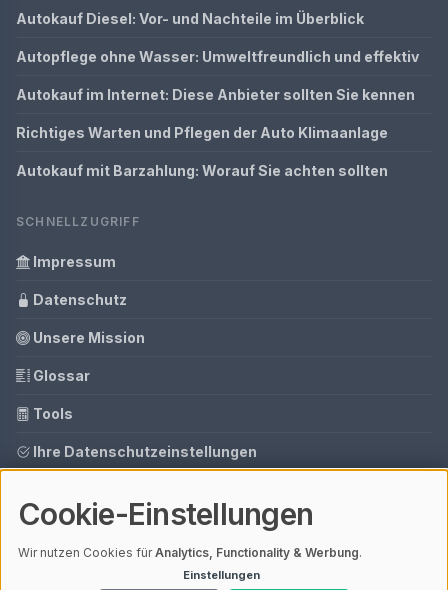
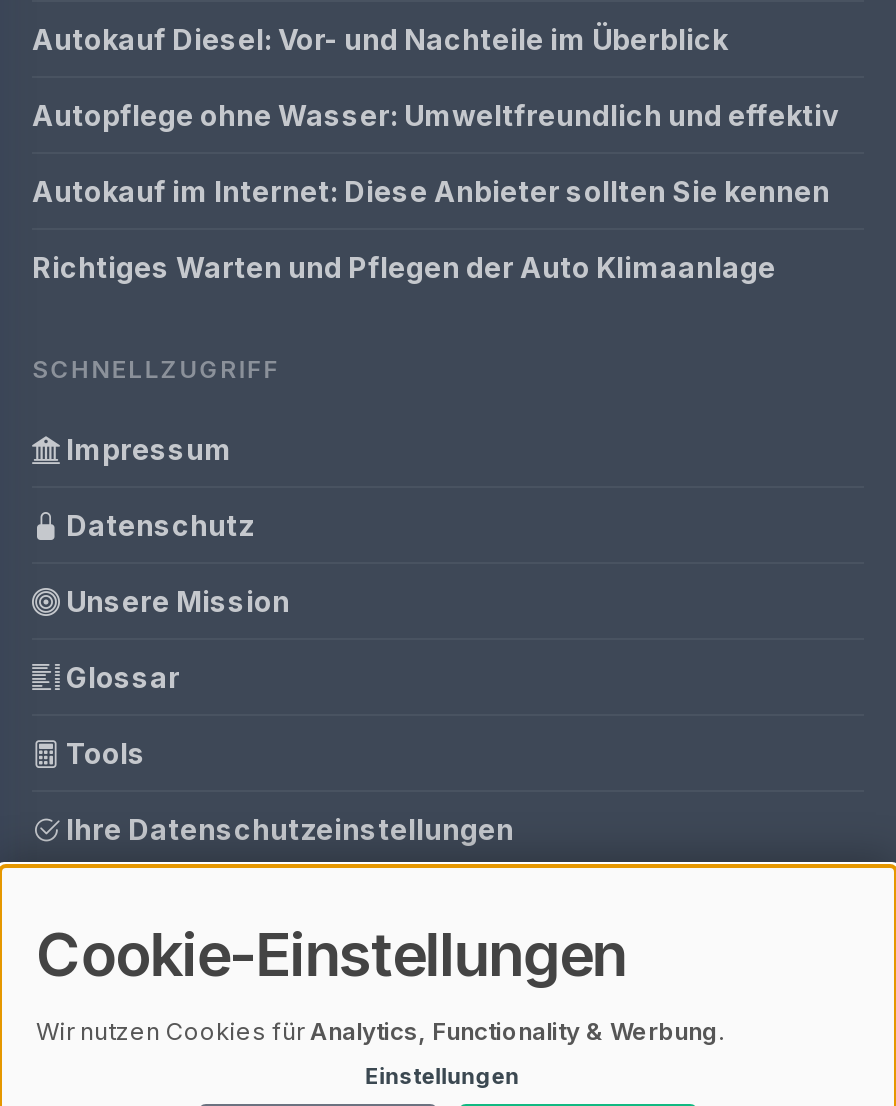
[16,162,388,179] Autokauf mit Barzahlung: Worauf Sie achten sollten -> none

